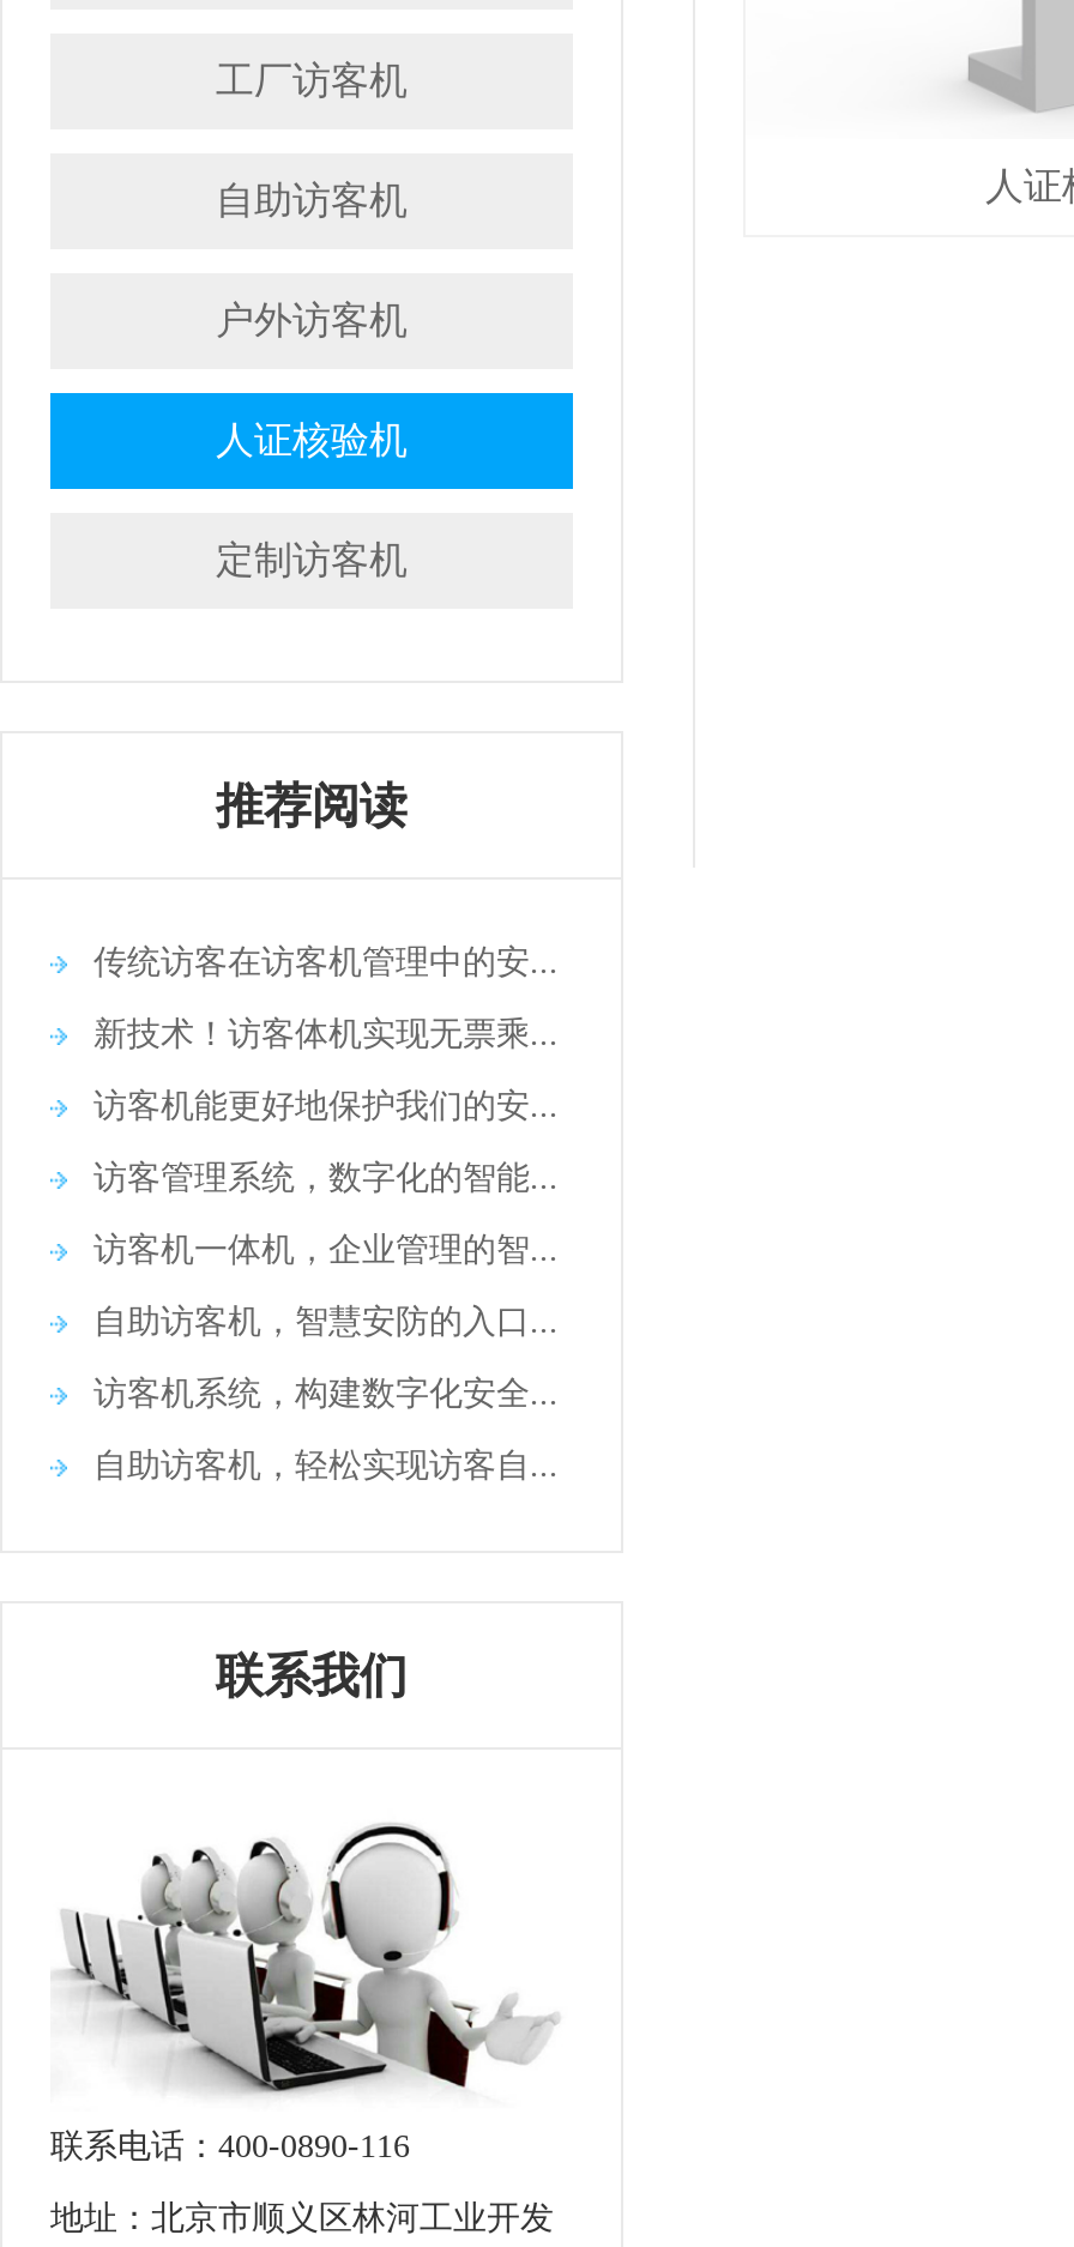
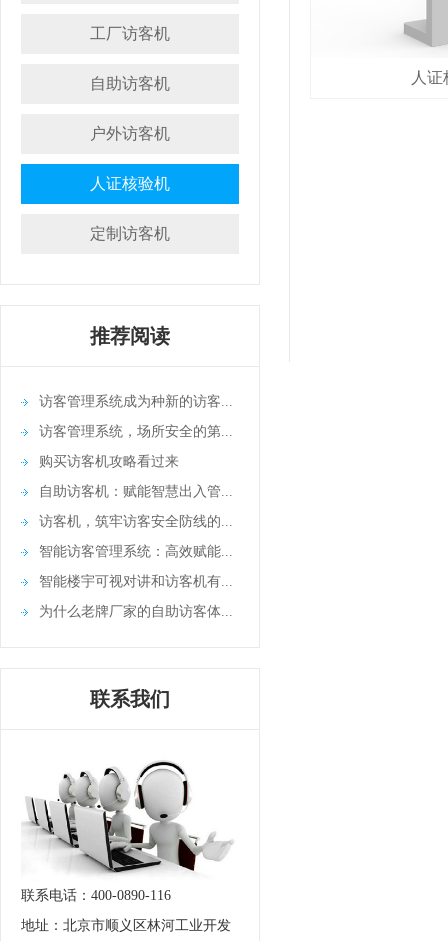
[93,944,559,980] 传统访客在访客机管理中的安... -> [39,394,233,409] 访客管理系统成为种新的访客...
[93,1016,559,1052] 新技术！访客体机实现无票乘... -> [39,424,233,439] 访客管理系统，场所安全的第...
[93,1088,559,1124] 访客机能更好地保护我们的安... -> [39,454,179,469] 购买访客机攻略看过来
[93,1160,559,1196] 访客管理系统，数字化的智能... -> [39,484,233,499] 自助访客机：赋能智慧出入管...
[93,1232,559,1268] 访客机一体机，企业管理的智... -> [39,514,233,529] 访客机，筑牢访客安全防线的...
[93,1304,559,1340] 自助访客机，智慧安防的入口... -> [39,544,233,559] 智能访客管理系统：高效赋能...
[93,1376,559,1412] 访客机系统，构建数字化安全... -> [39,574,233,589] 智能楼宇可视对讲和访客机有...
[93,1448,559,1484] 自助访客机，轻松实现访客自... -> [39,604,233,619] 为什么老牌厂家的自助访客体...

